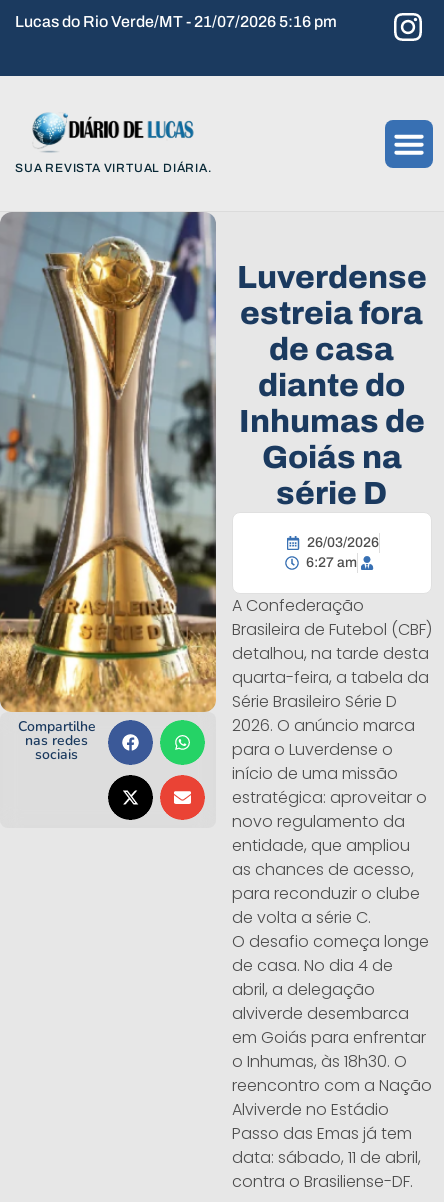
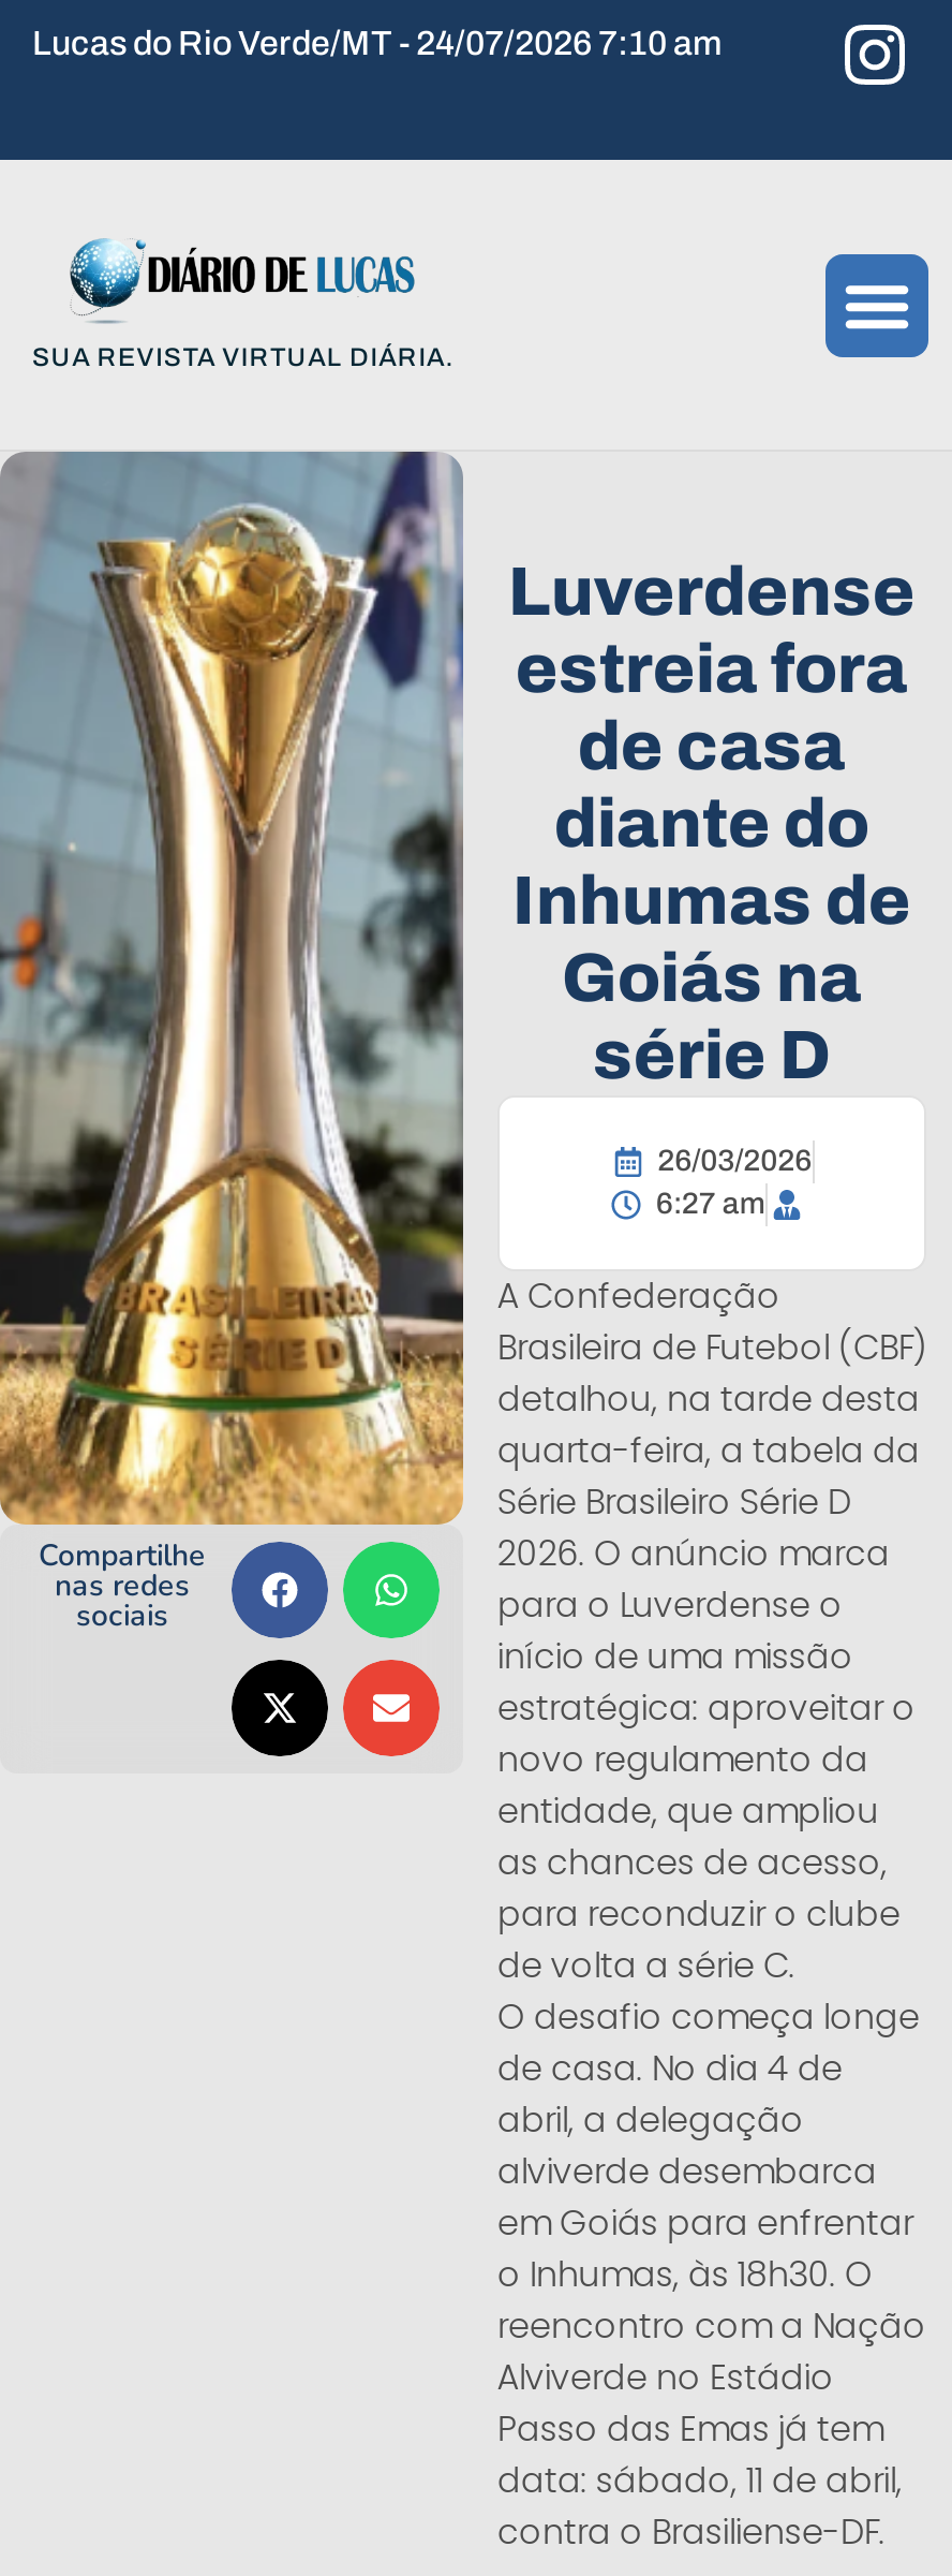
[15,13,337,30] Lucas do Rio Verde/MT - 21/07/2026 5:16 pm -> [32,25,723,61] Lucas do Rio Verde/MT - 24/07/2026 7:10 am

